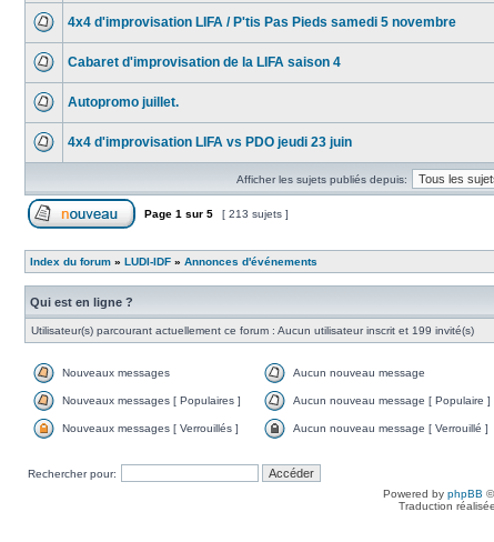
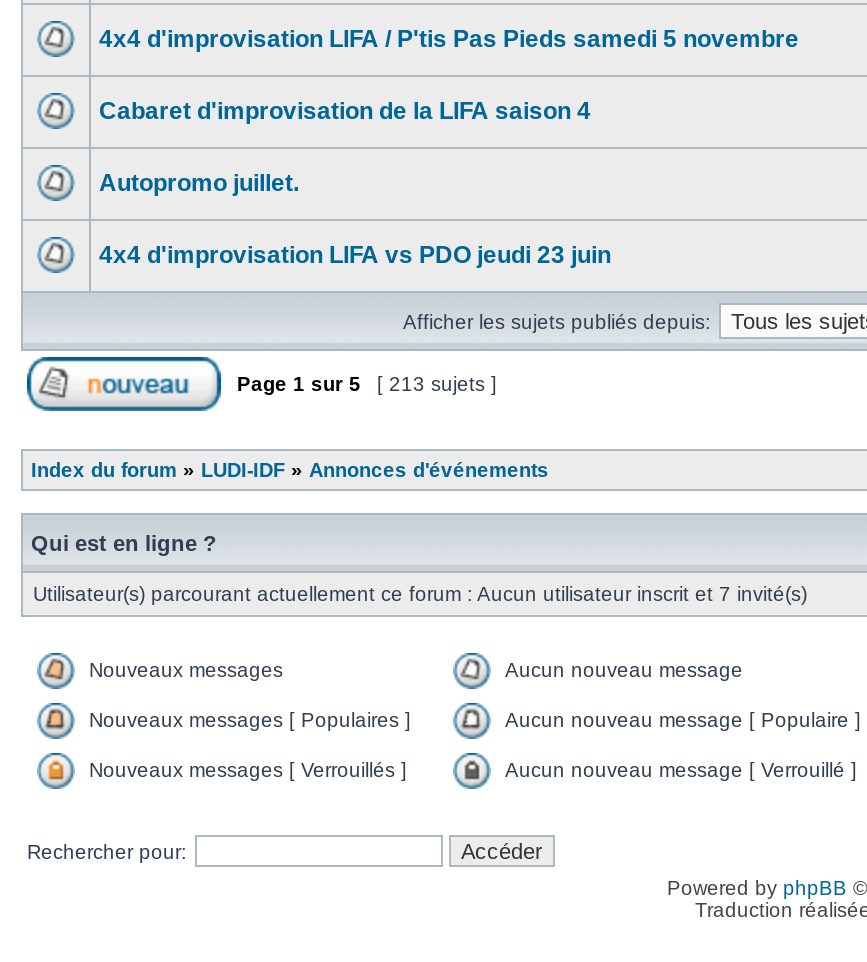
[31,324,474,337] Utilisateur(s) parcourant actuellement ce forum : Aucun utilisateur inscrit et 199 invité(s) -> [33,583,807,605] Utilisateur(s) parcourant actuellement ce forum : Aucun utilisateur inscrit et 7 invité(s)

